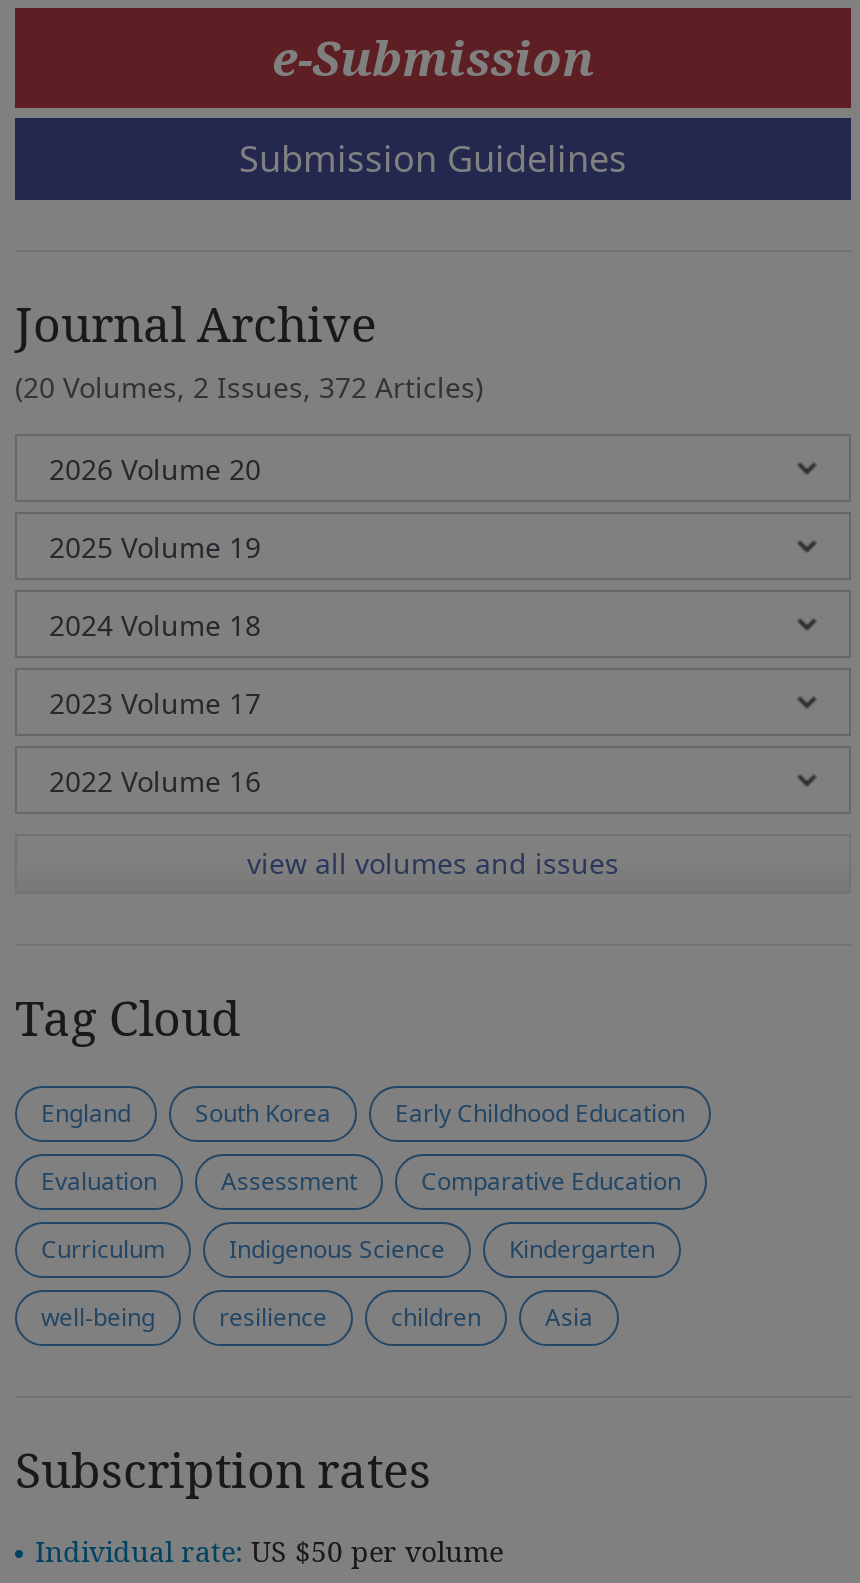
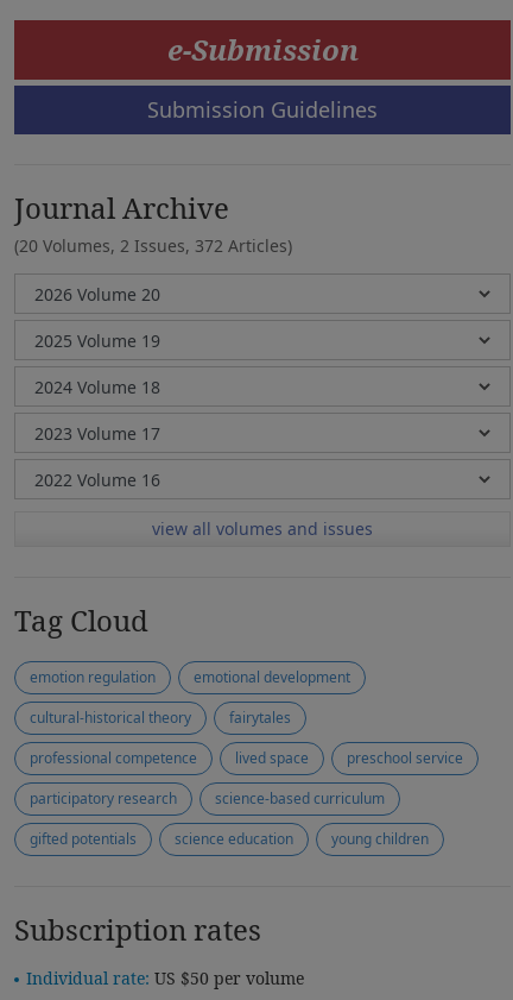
[41,1096,685,1334] England | South Korea | Early Childhood Education | Evaluation | Assessment | Comparative Education | Curriculum | Indigenous Science | Kindergarten | well-being | resilience | children | Asia -> [30,667,463,849] emotion regulation | emotional development | cultural-historical theory | fairytales | professional competence | lived space | preschool service | participatory research | science-based curriculum | gifted potentials | science education | young children

